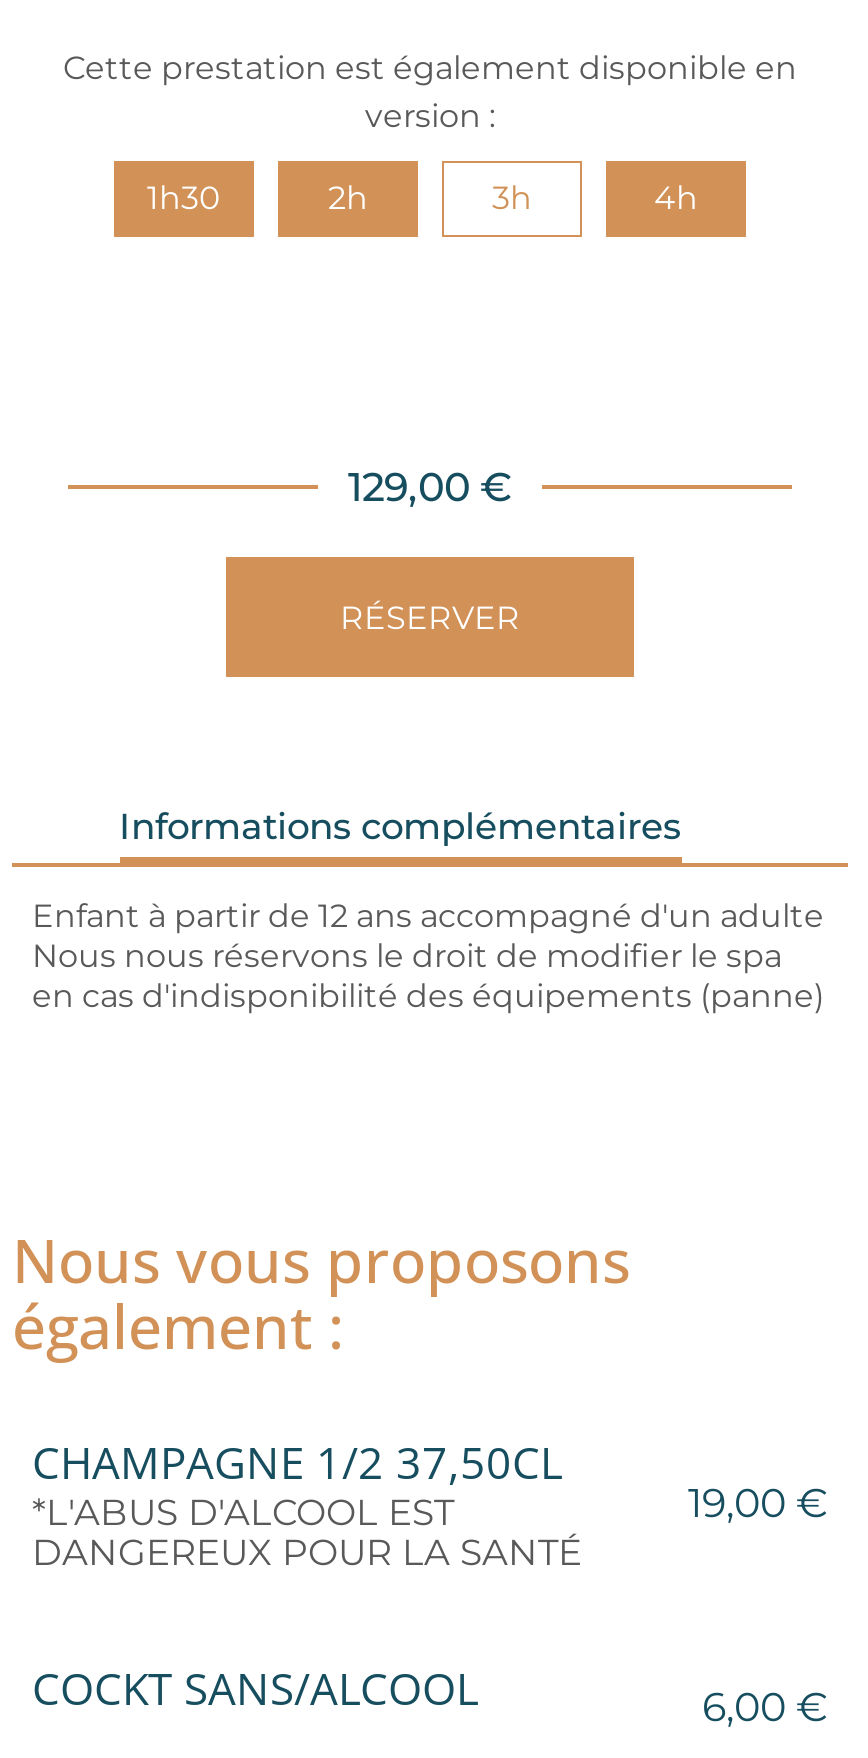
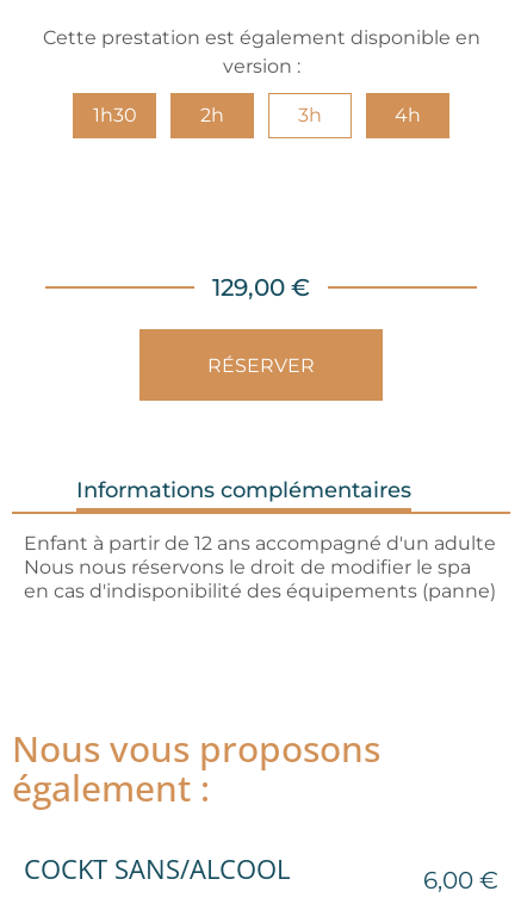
[32,1431,582,1575] CHAMPAGNE 1/2 37,50CL | *L'ABUS D'ALCOOL EST | DANGEREUX POUR LA SANTÉ -> none
[688,1478,828,1526] 19,00 € -> none

